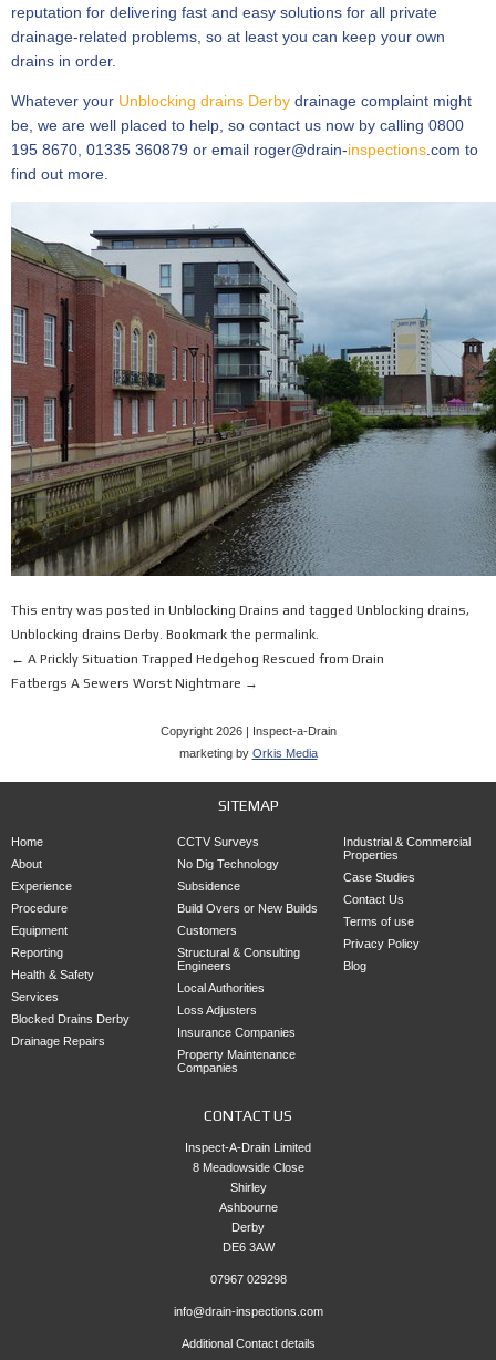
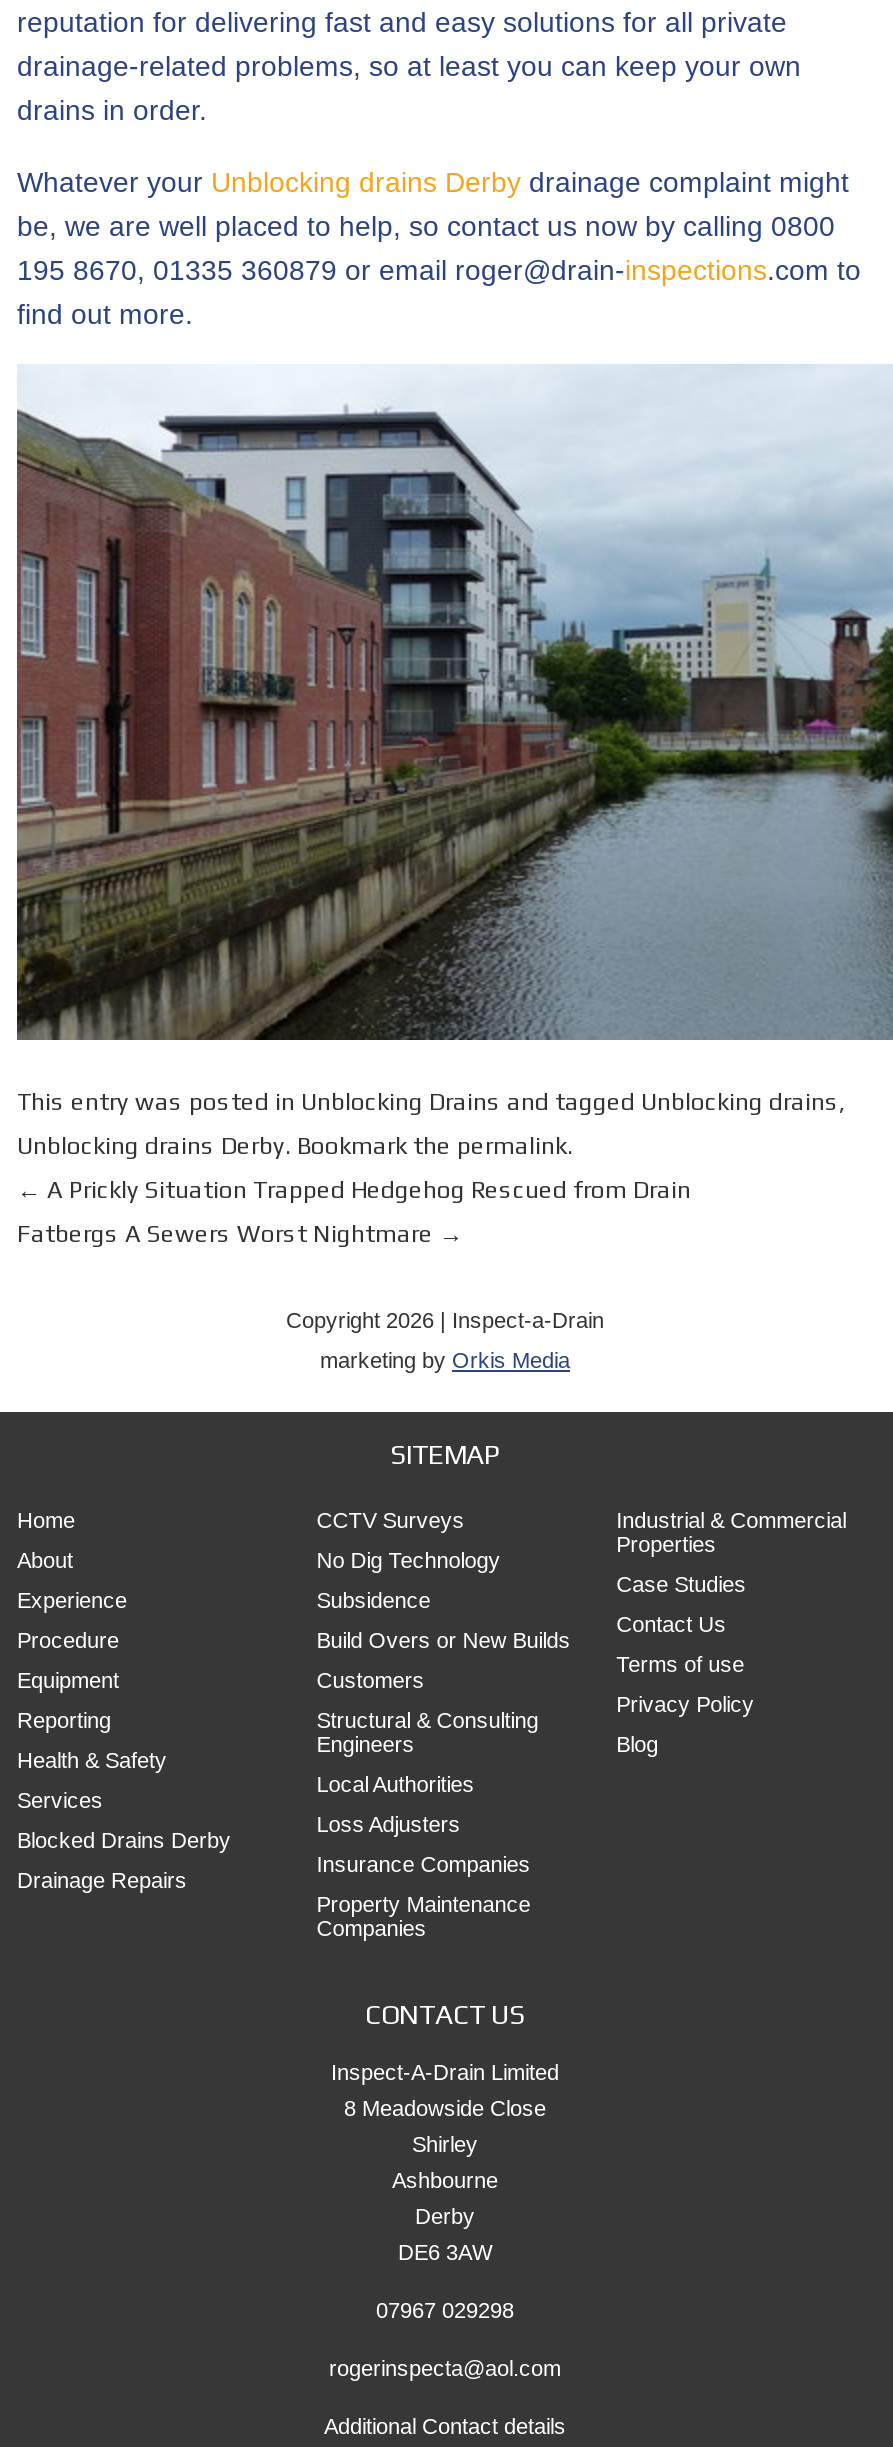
[173,1305,323,1318] info@drain-inspections.com -> [329,2356,561,2380] rogerinspecta@aol.com

